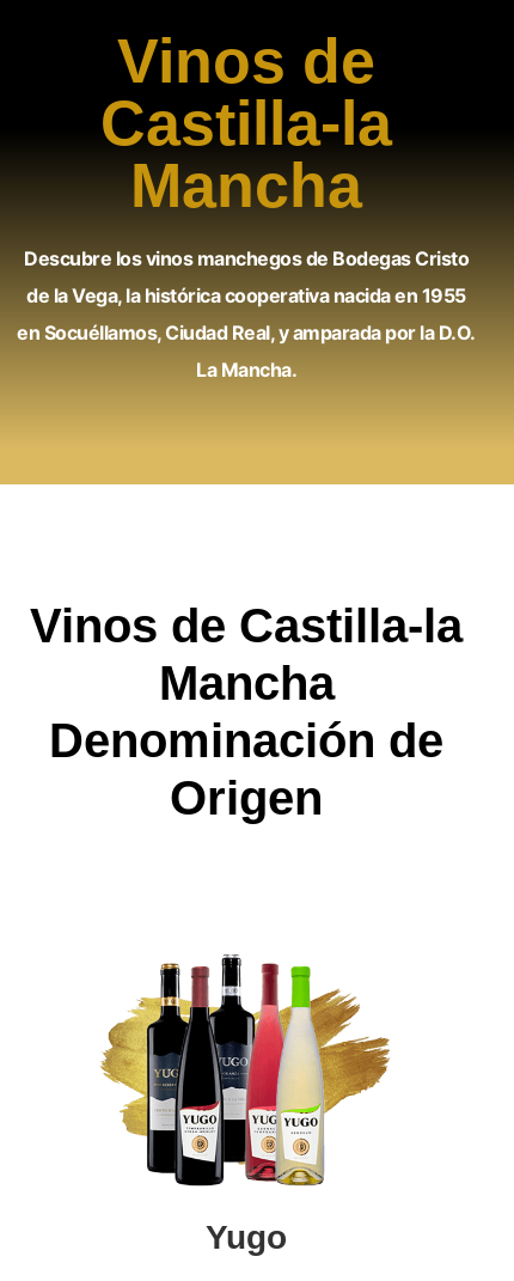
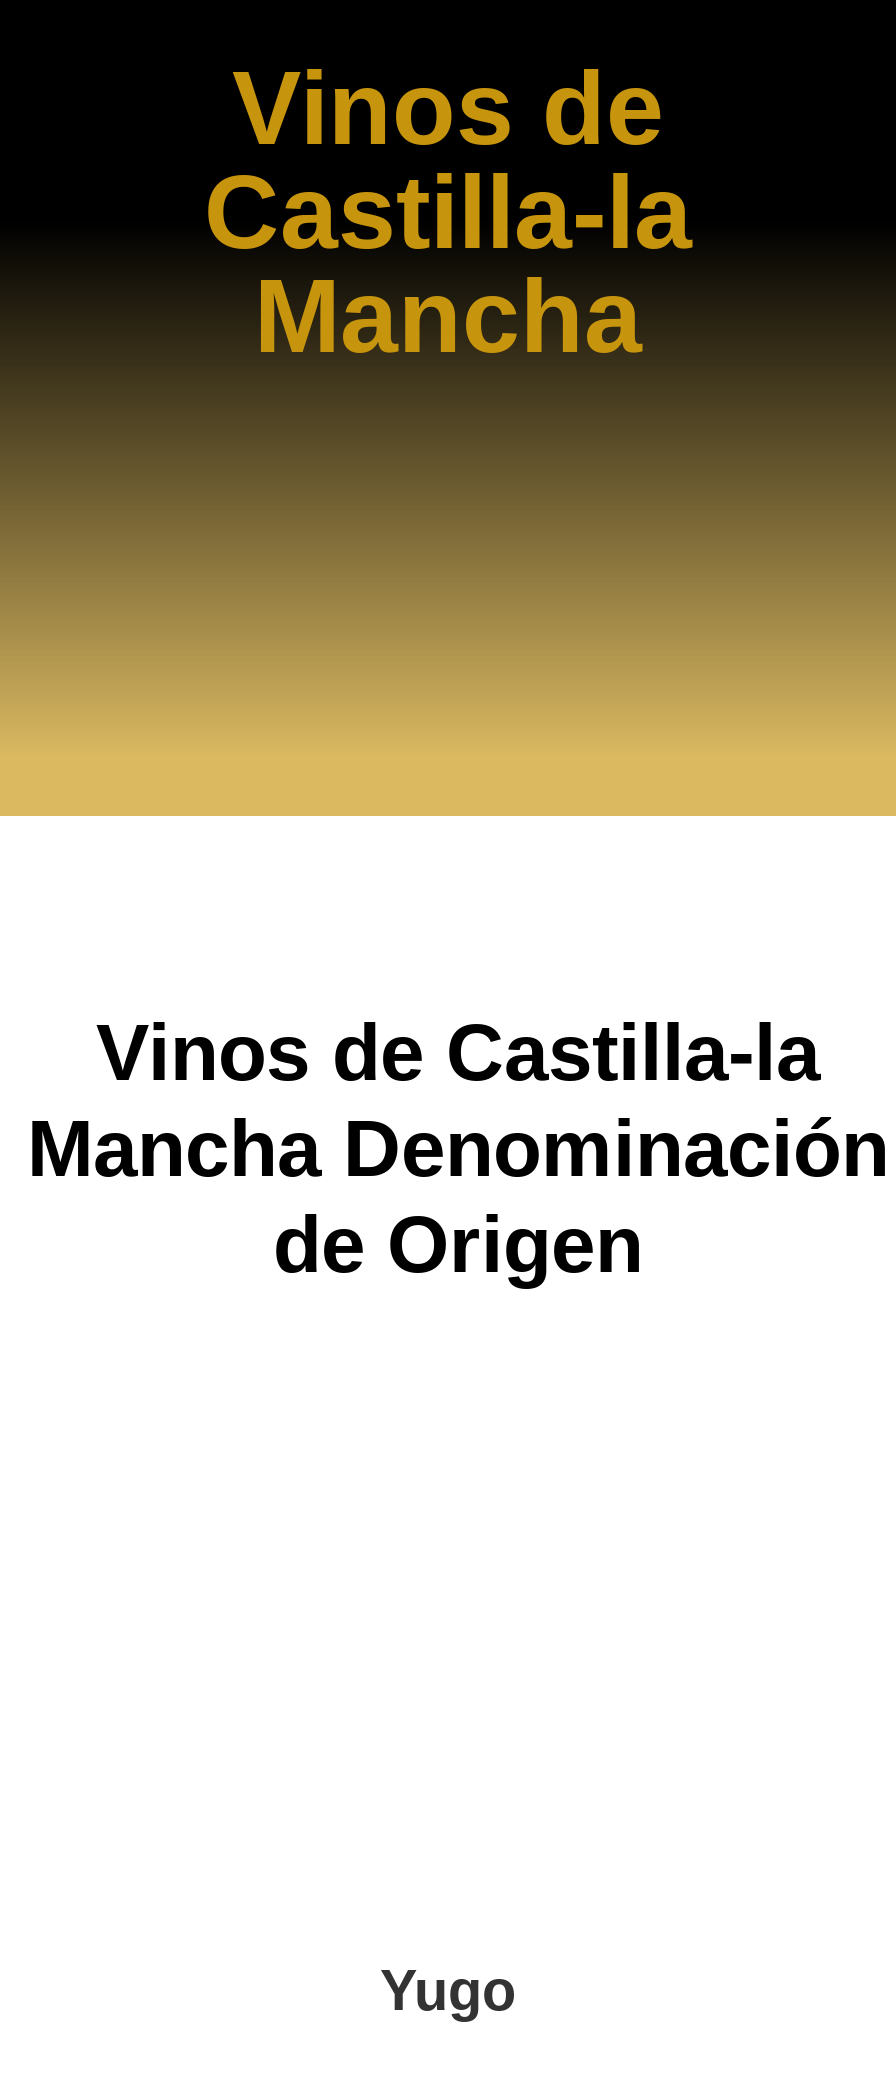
[17,246,476,382] Descubre los vinos manchegos de Bodegas Cristo | de la Vega, la histórica cooperativa nacida en 1955 | en Socuéllamos, Ciudad Real, y amparada por la D.O. | La Mancha. -> none
[100,953,390,1187] [image] -> none

